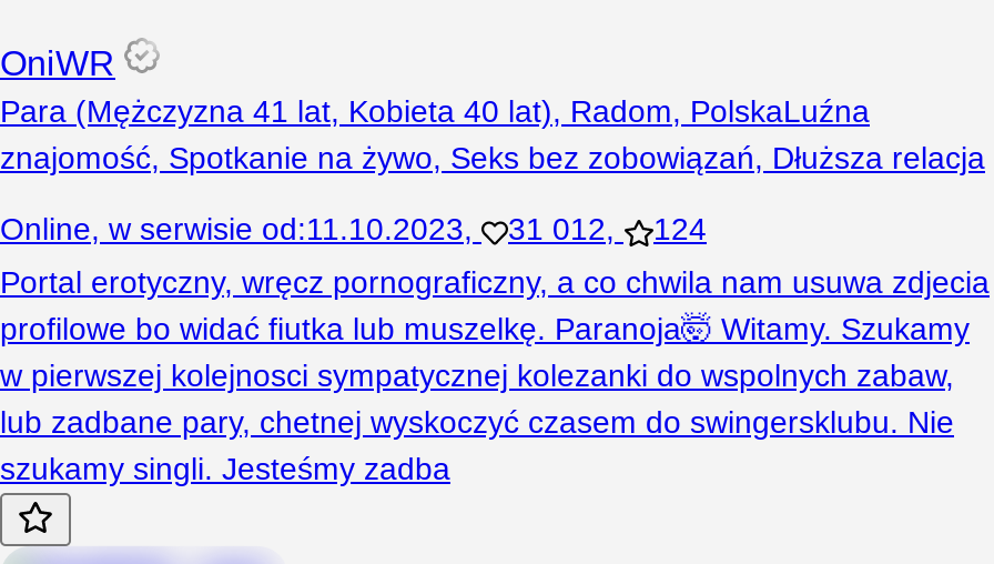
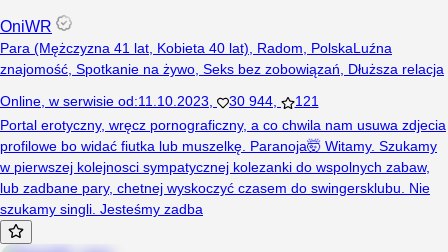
[508,212,623,247] 31 012, -> [229,93,281,109] 30 944,
[653,212,707,247] 124 -> [294,93,318,109] 121

